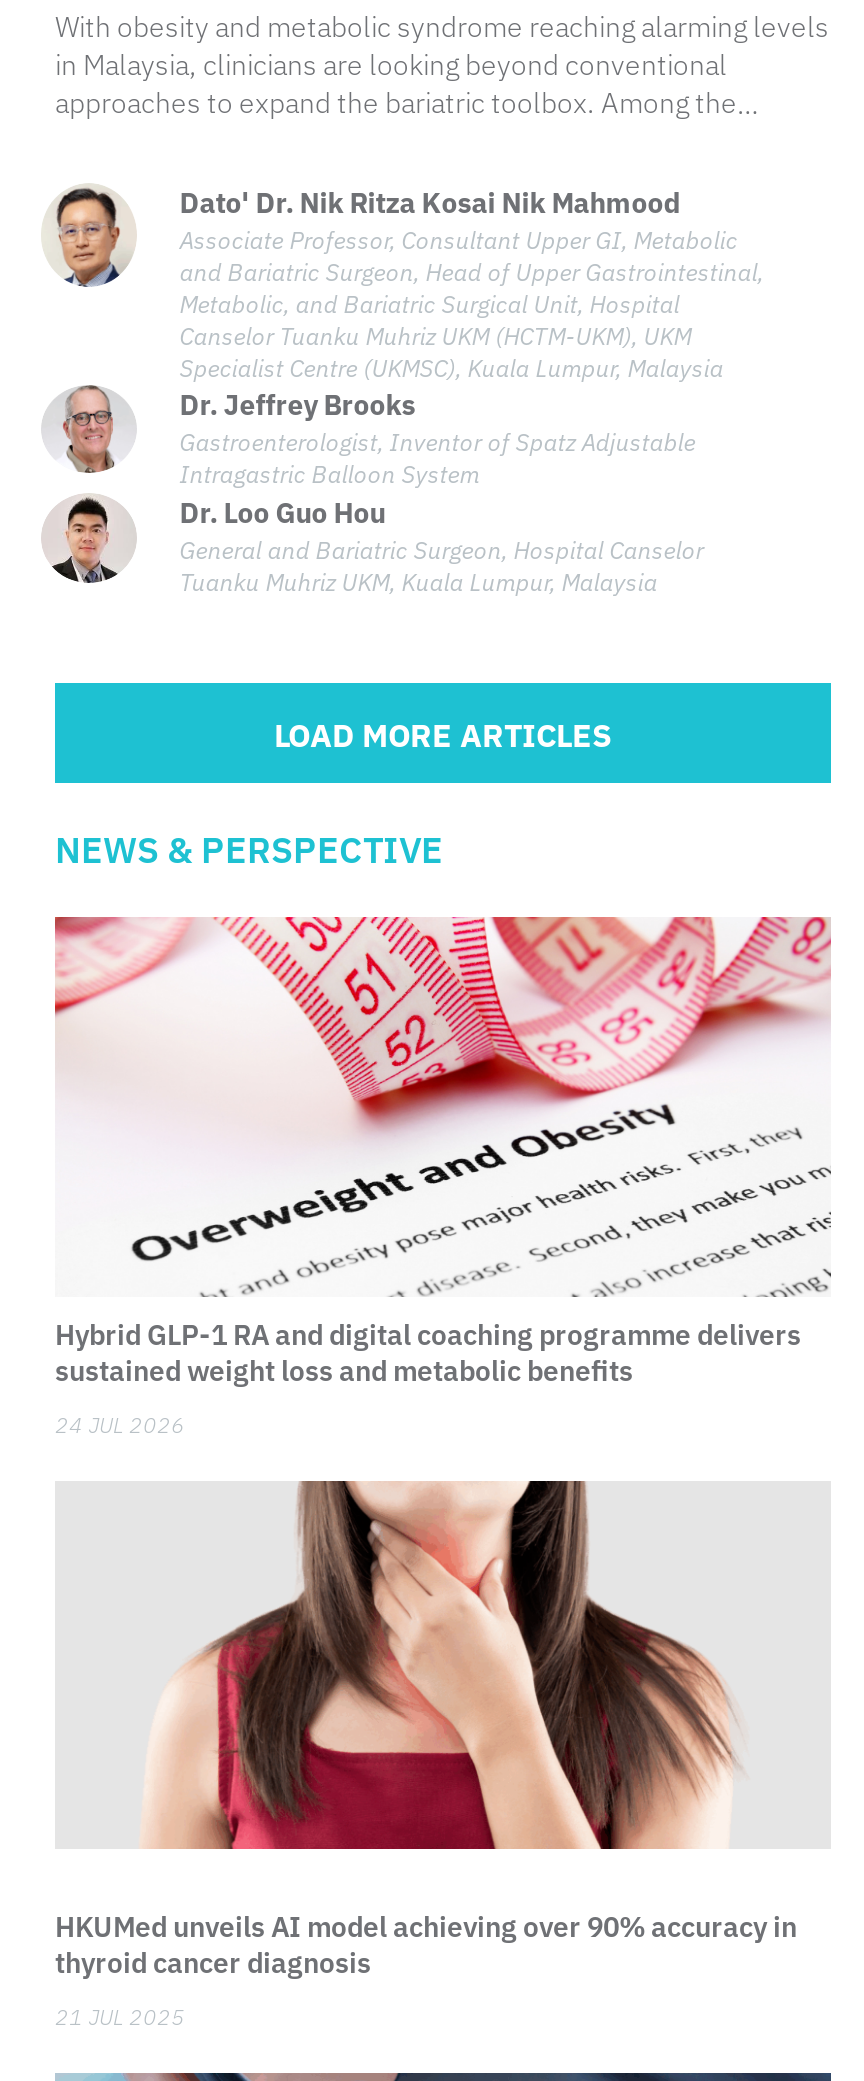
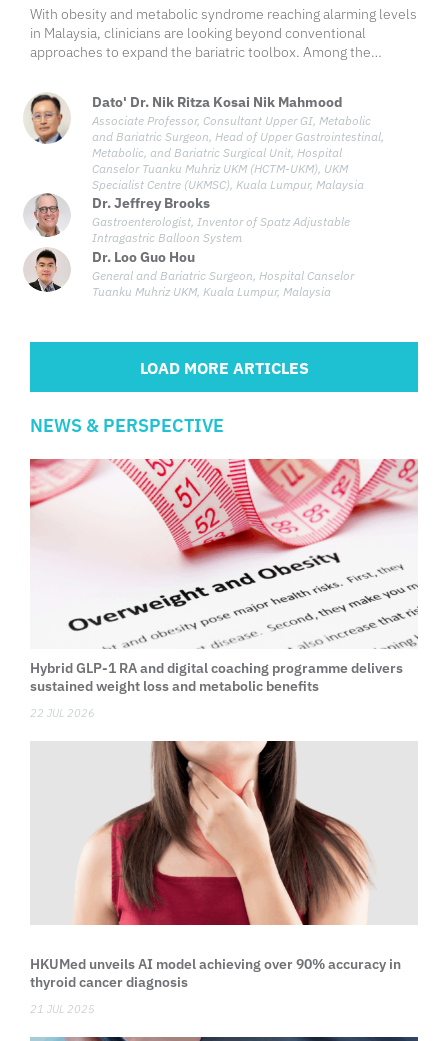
[55,1411,185,1439] 24 JUL 2026 -> [30,706,95,720] 22 JUL 2026

